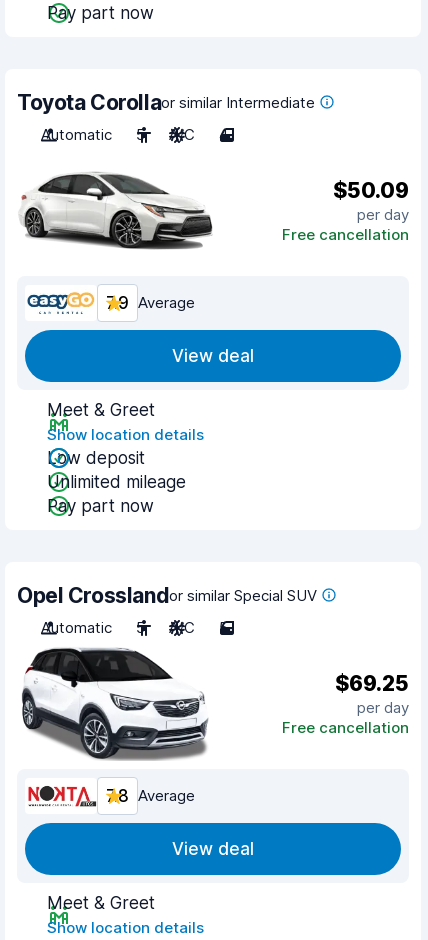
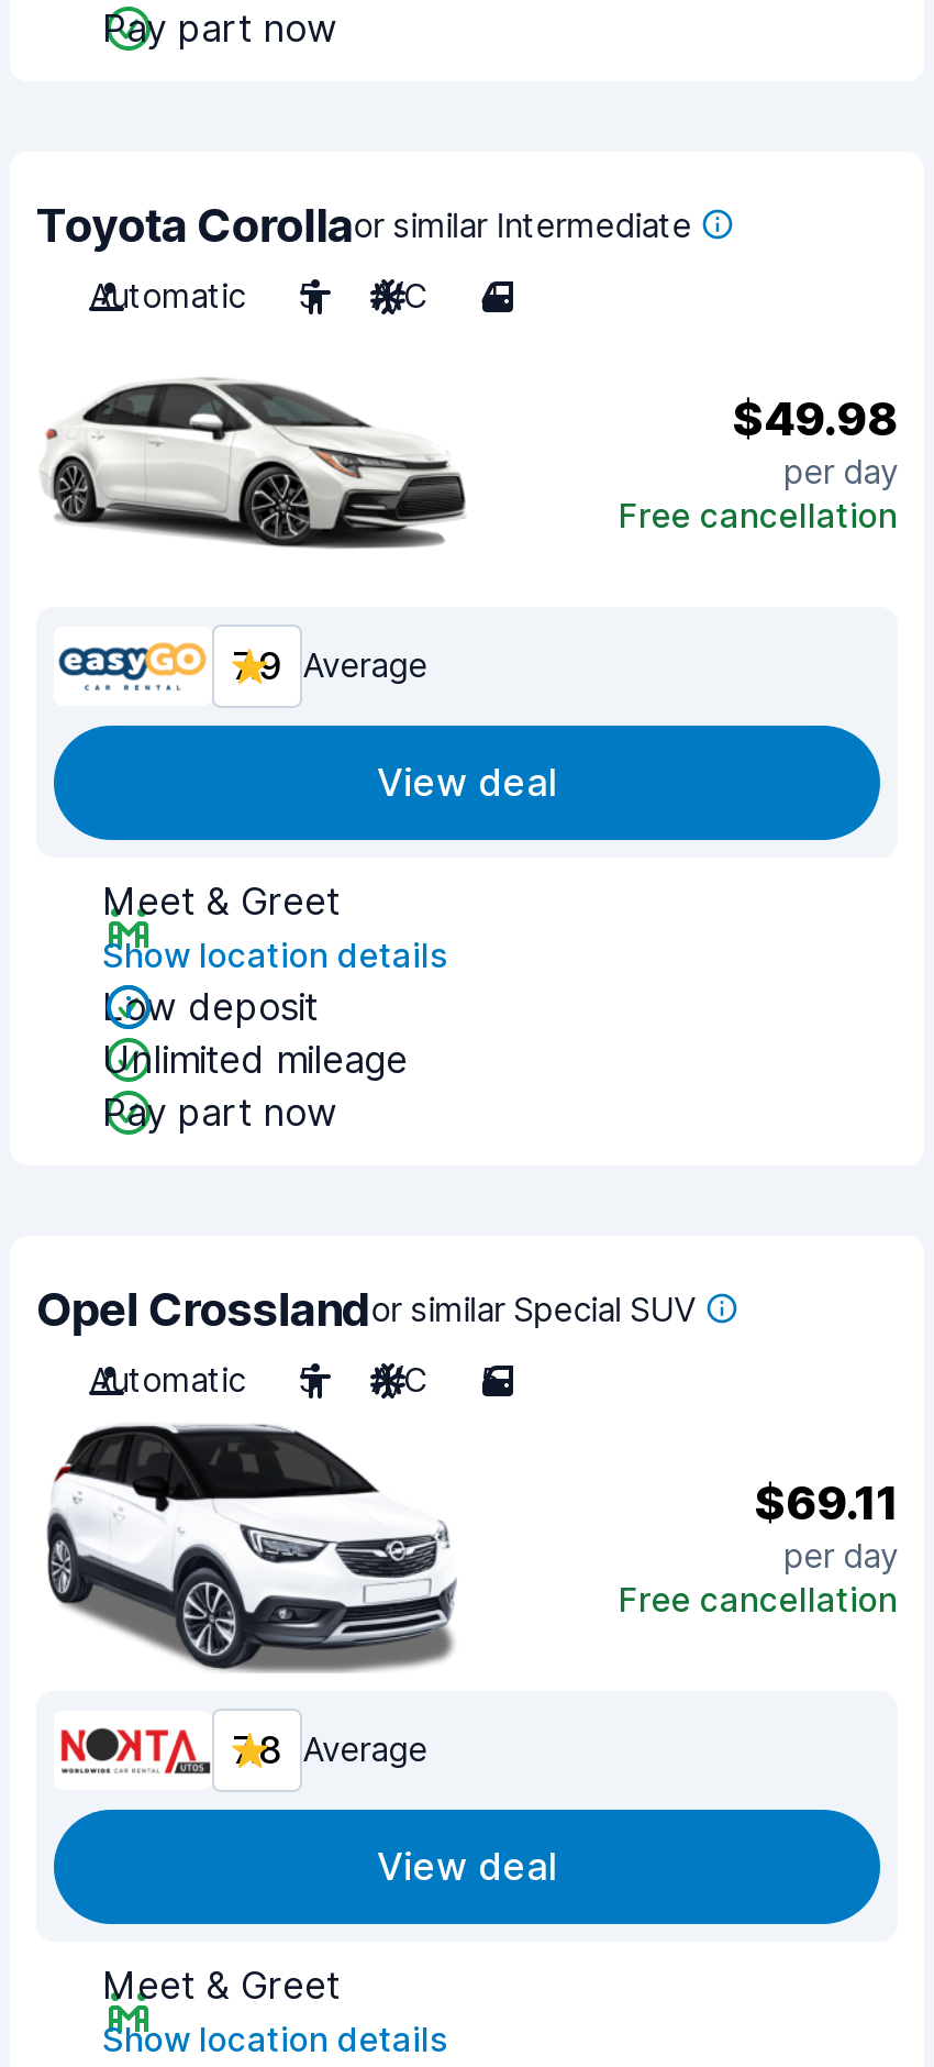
[333,177,409,202] $50.09 -> [733,390,898,445] $49.98
[335,670,409,695] $69.25 -> [755,1474,898,1529] $69.11

